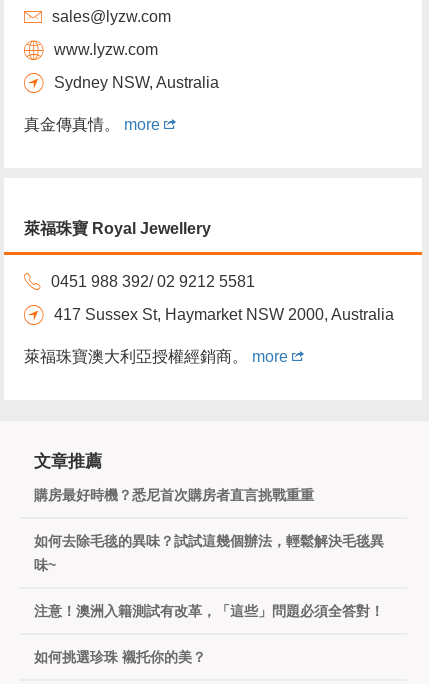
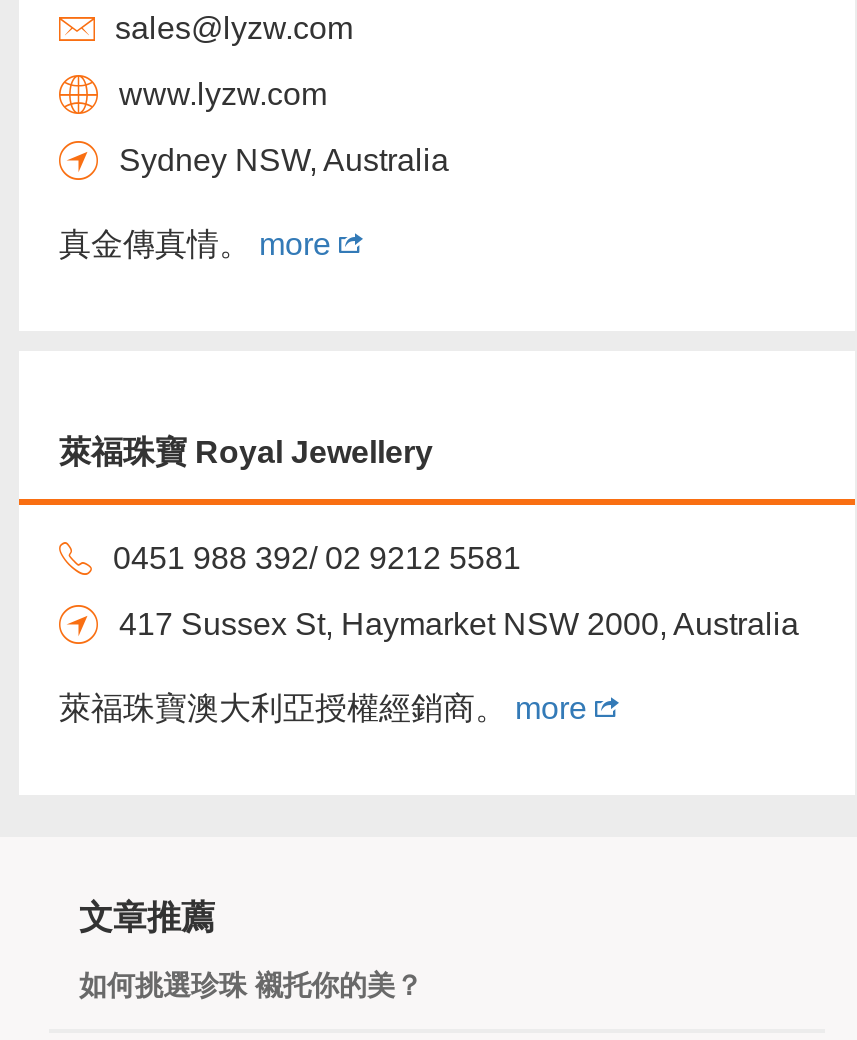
[34,487,384,619] 購房最好時機？悉尼首次購房者直言挑戰重重 | 如何去除毛毯的異味？試試這幾個辦法，輕鬆解決毛毯異 | 味~ | 注意！澳洲入籍測試有改革，「這些」問題必須全答對！ -> none

